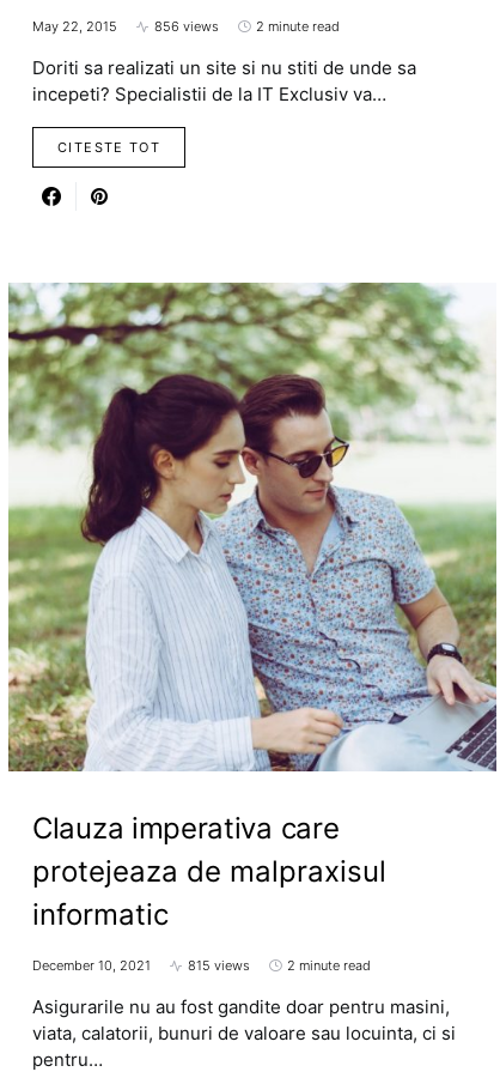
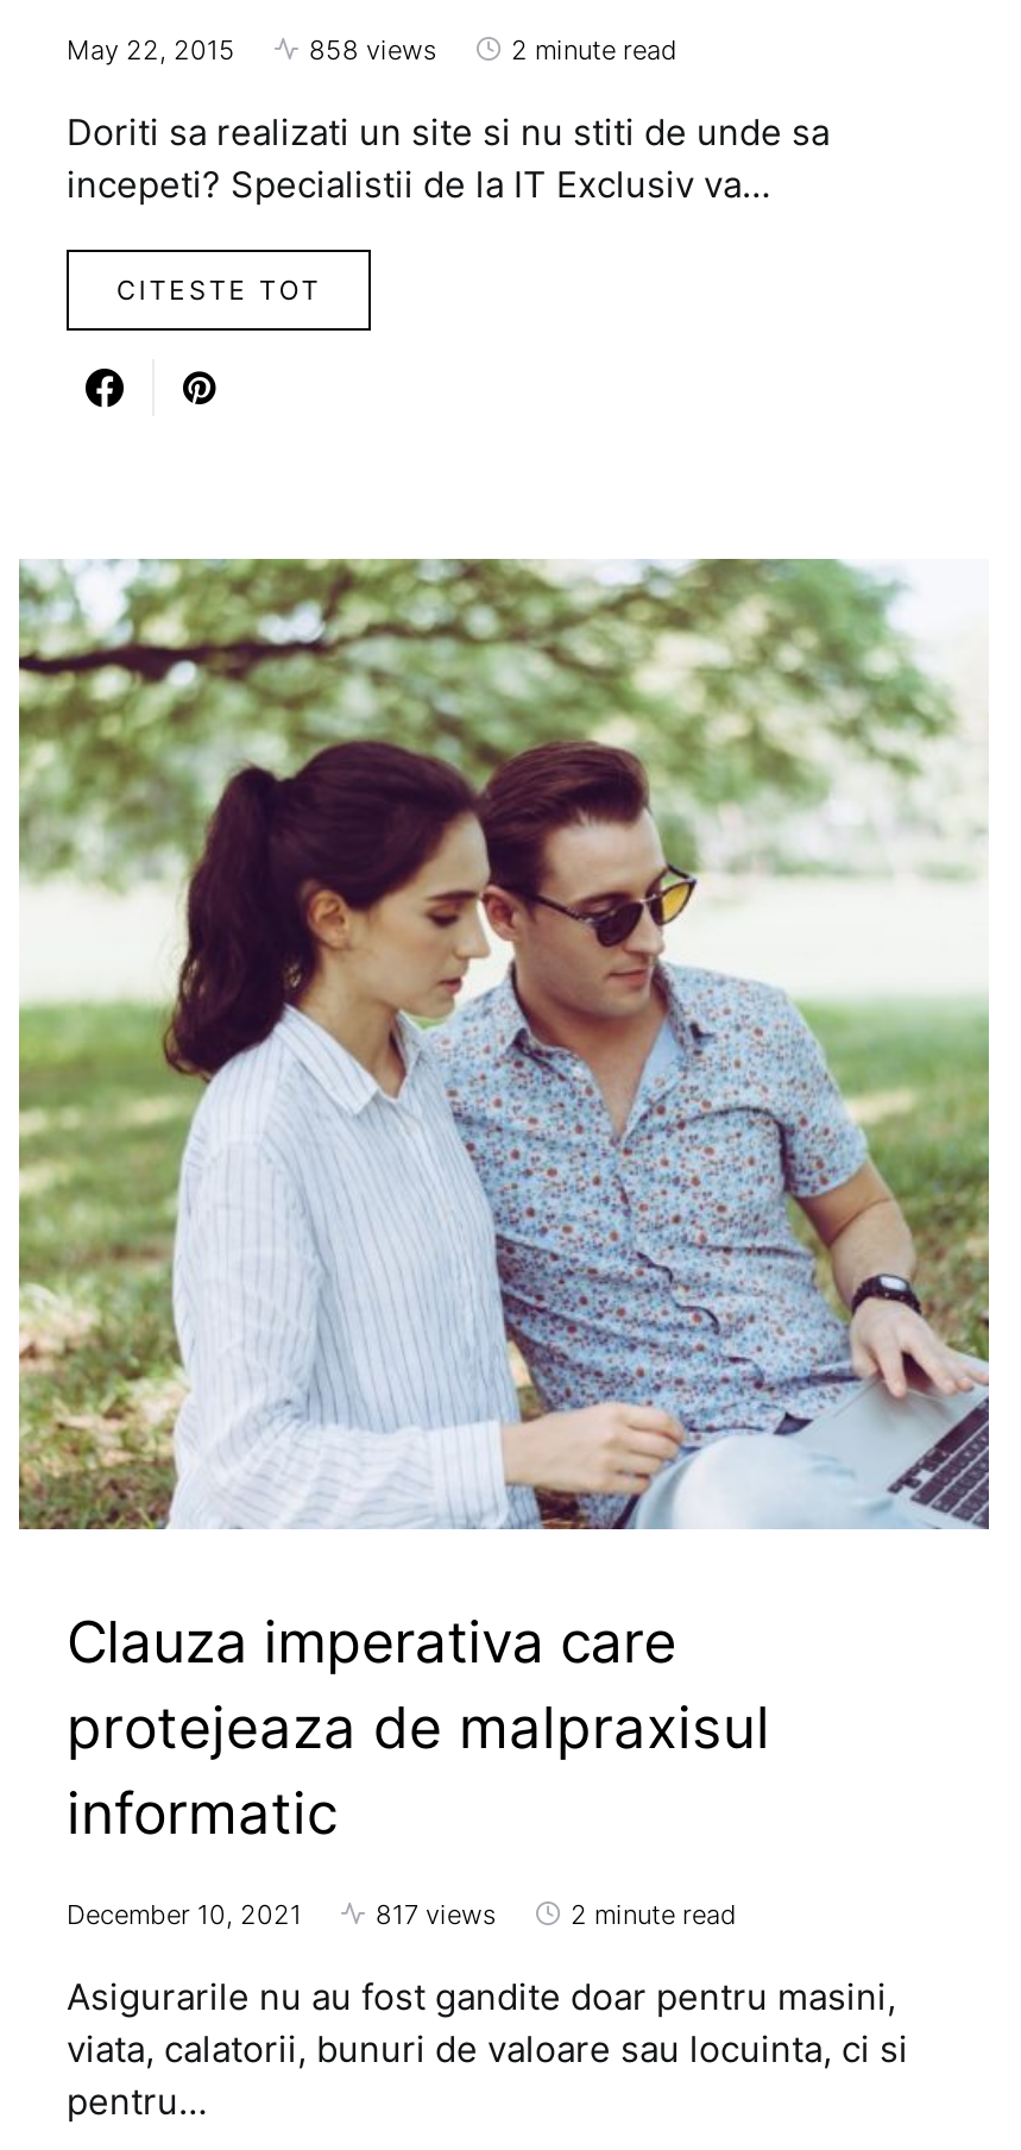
[154,18,219,35] 856 views -> [309,32,437,66] 858 views
[188,957,250,974] 815 views -> [376,1897,497,1930] 817 views

